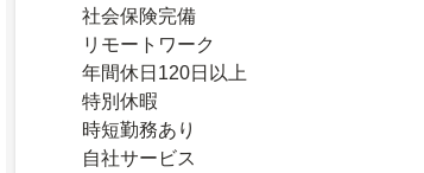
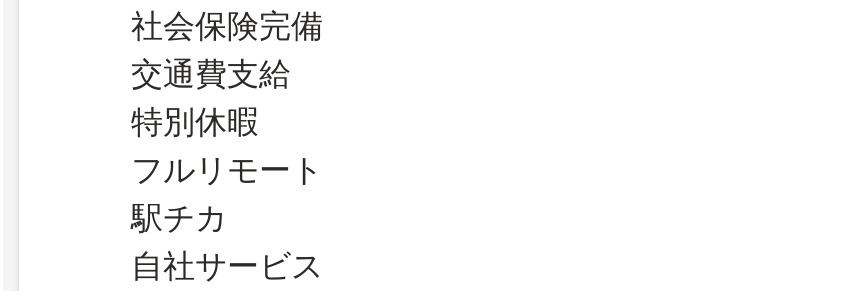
[82,35,247,83] リモートワーク | 年間休日120日以上 -> [131,58,291,92] 交通費支給
moved [82,92,158,112] -> [131,106,259,140]: 特別休暇
[82,120,196,140] 時短勤務あり -> [131,154,323,236] フルリモート | 駅チカ

